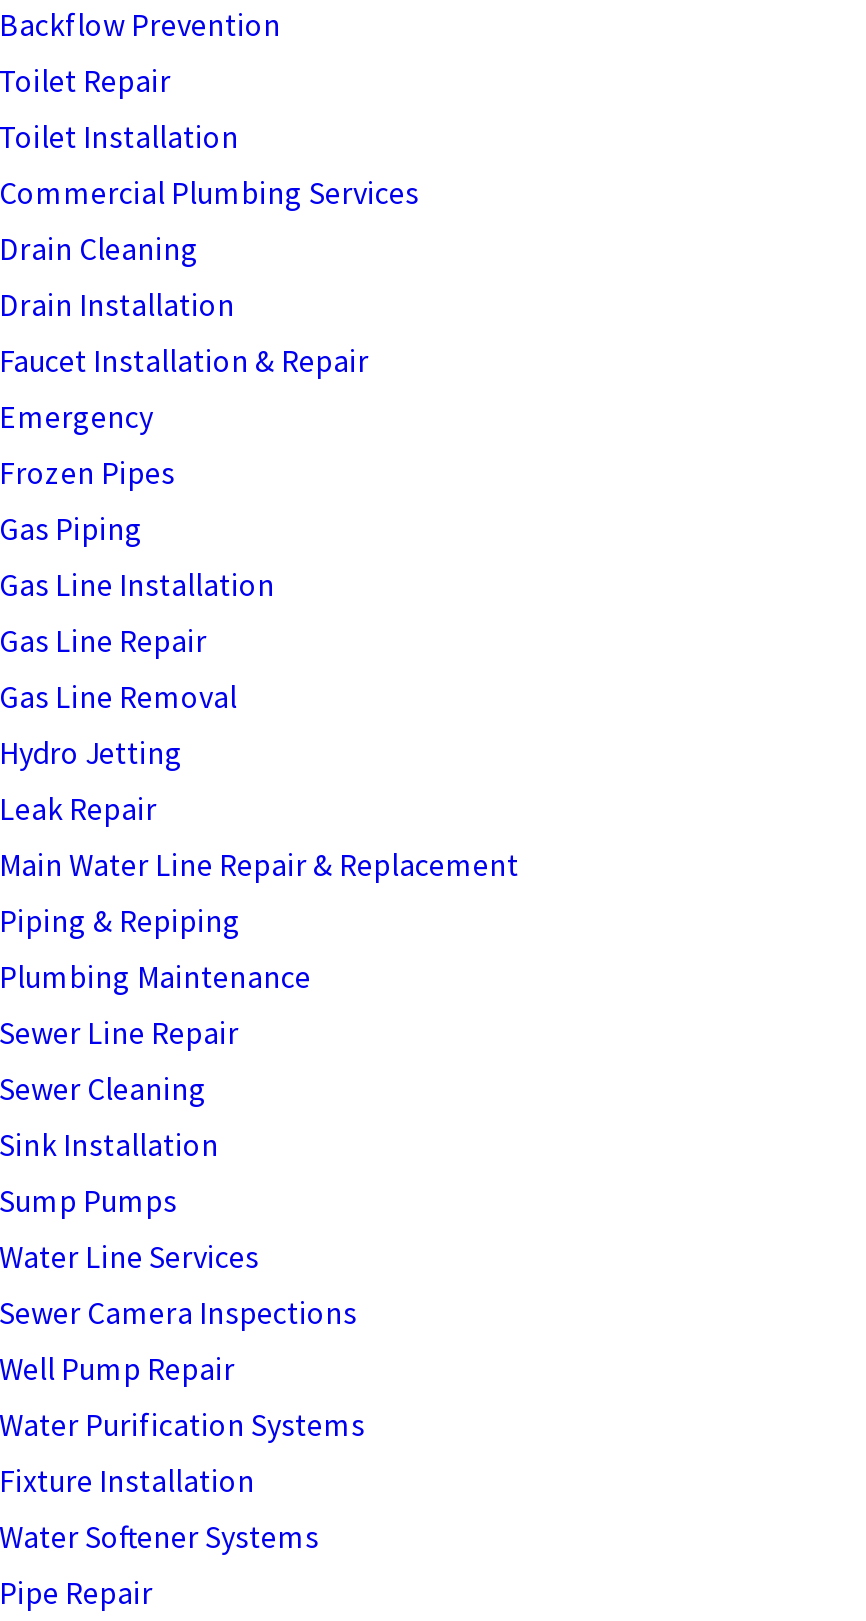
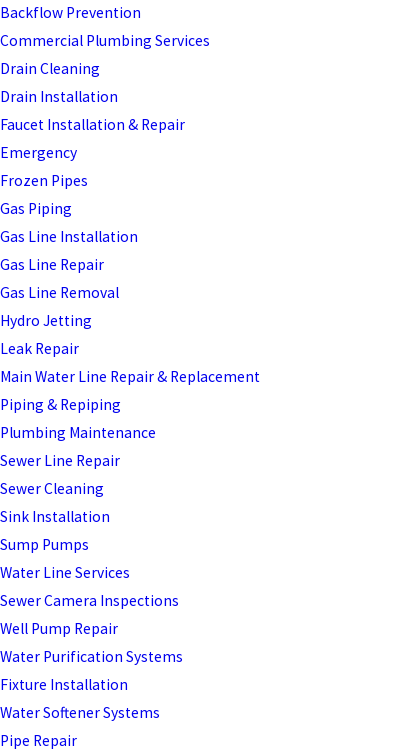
[0,63,239,157] Toilet Repair | Toilet Installation -> none

